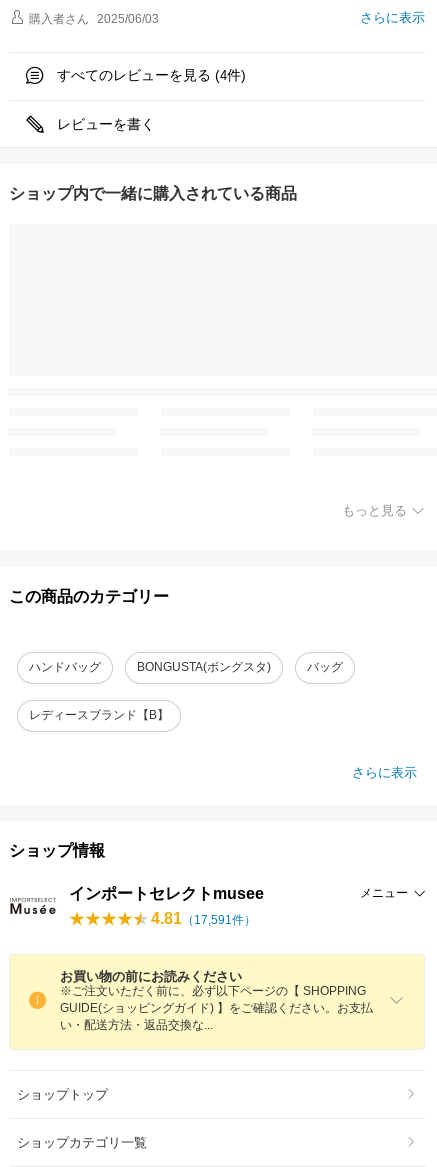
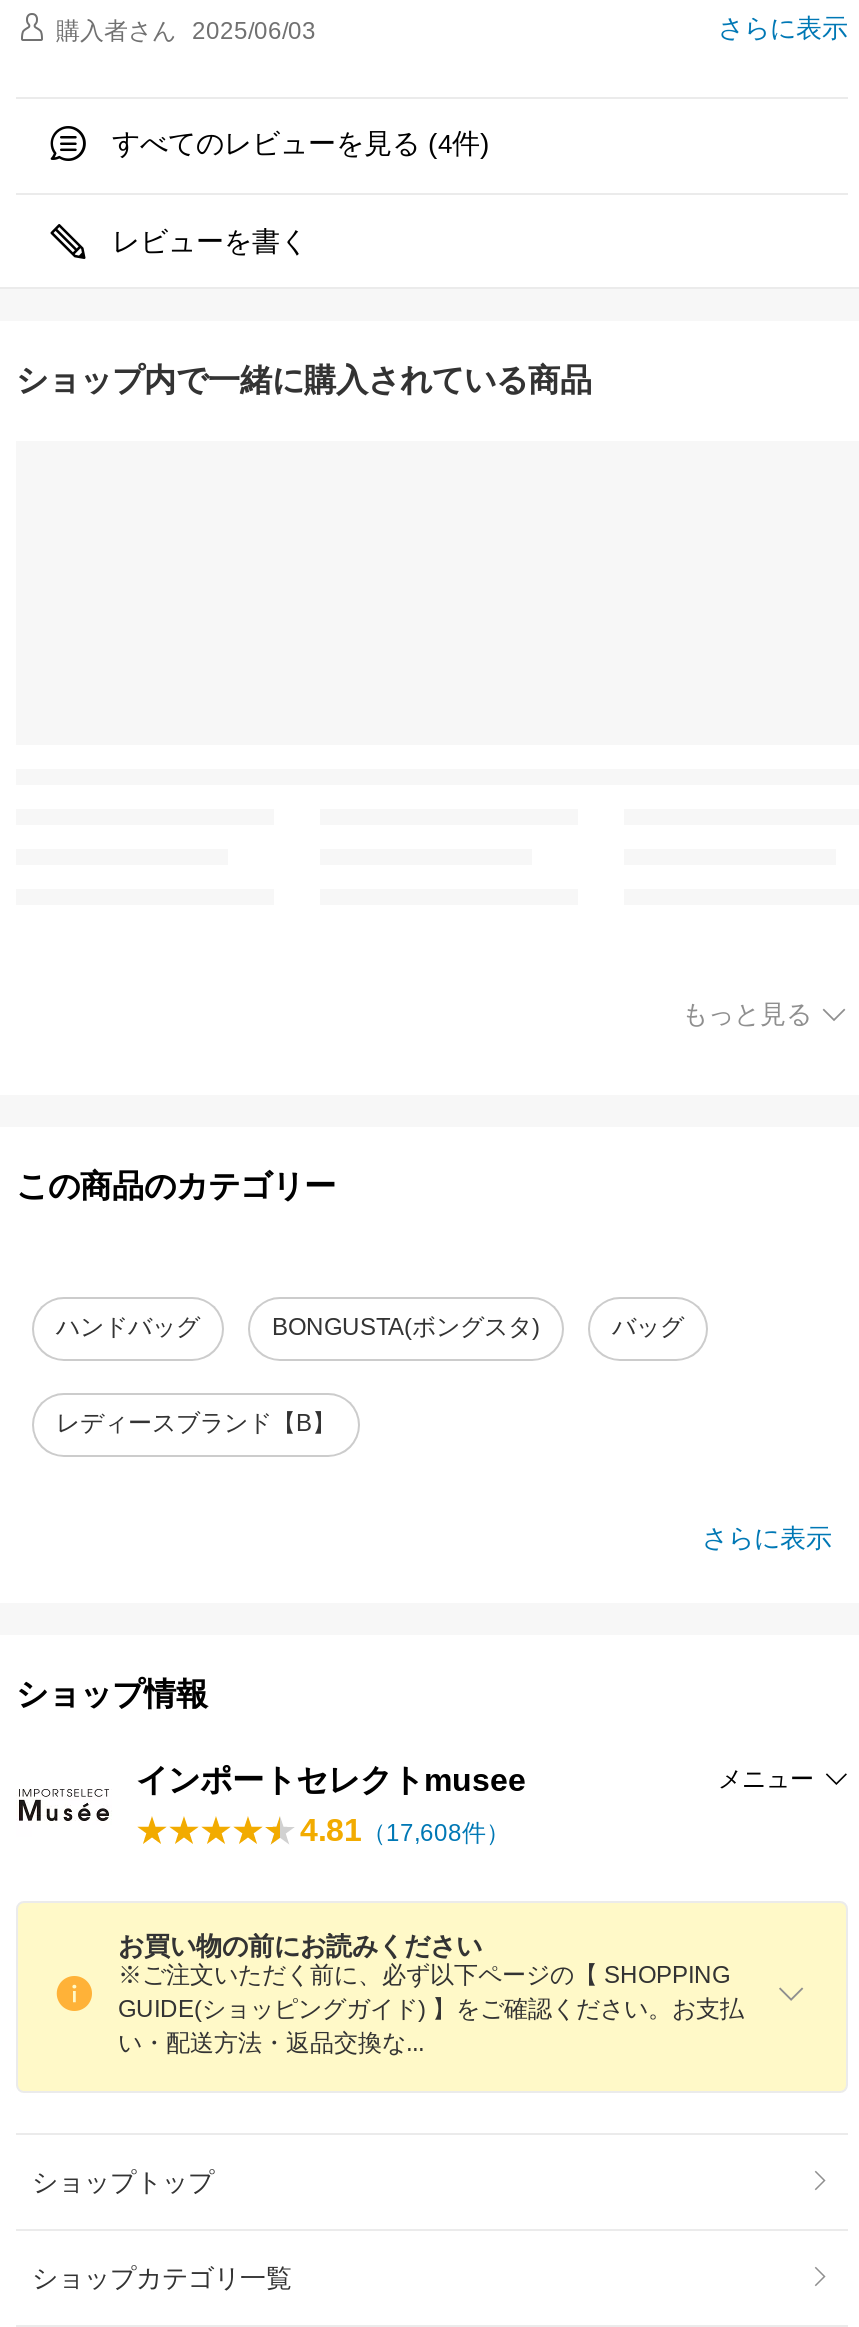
[151,910,256,927] 4.81（17,591件） -> [300,1812,510,1846] 4.81（17,608件）

